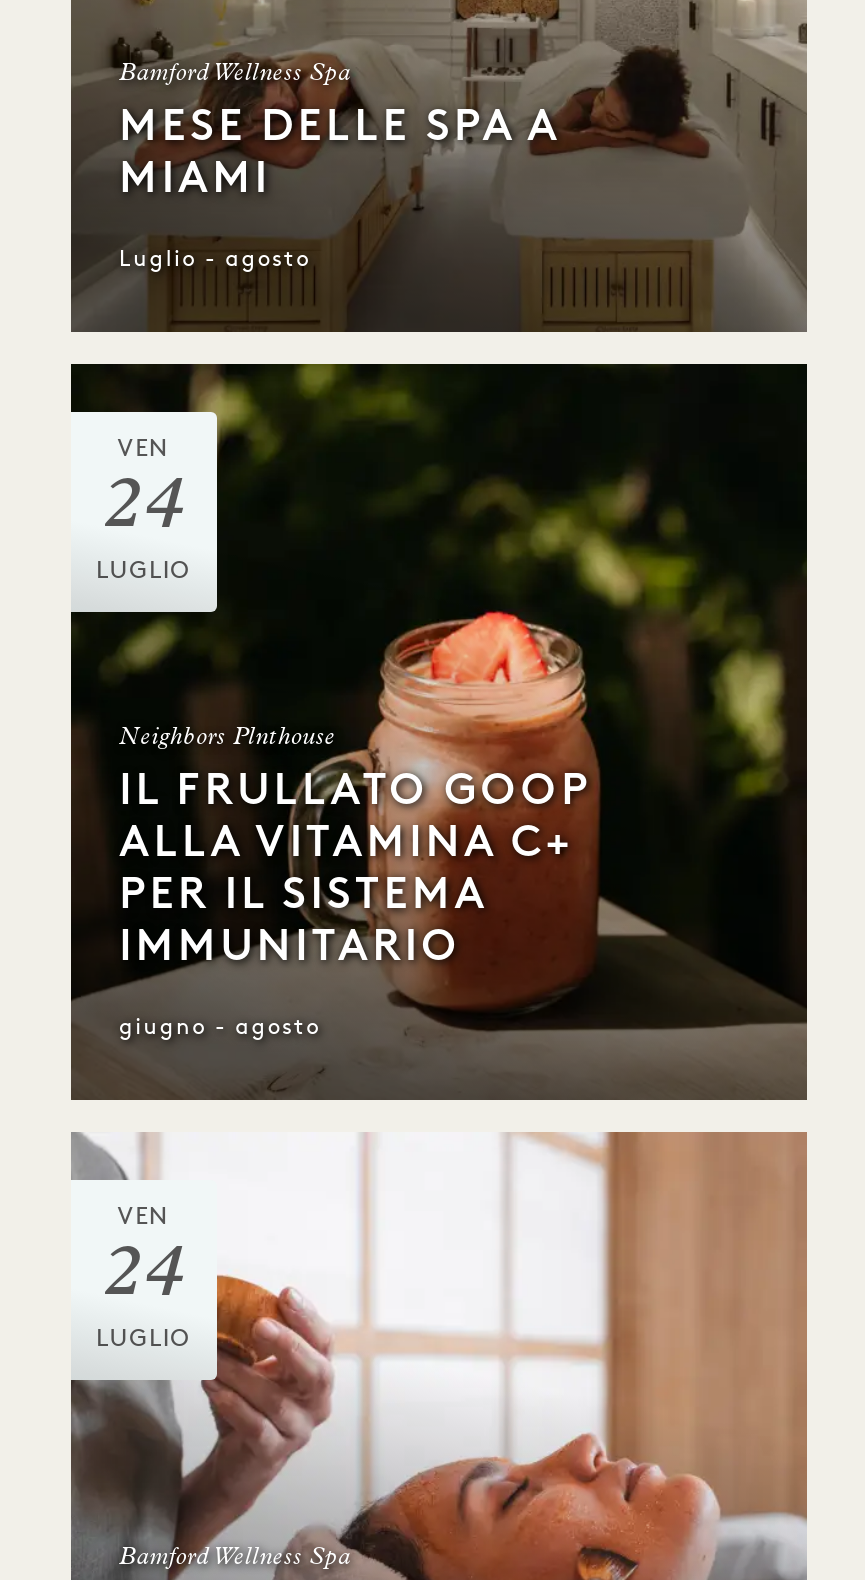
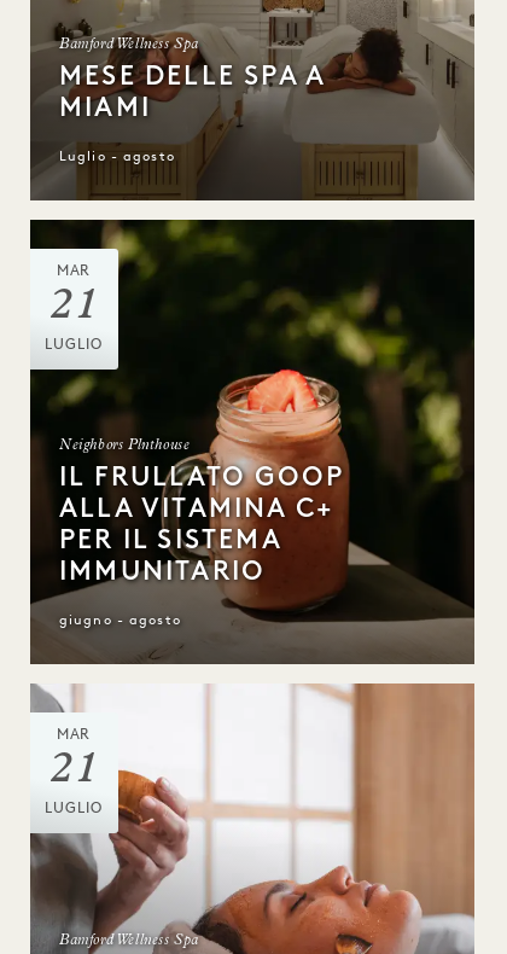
[101,438,185,548] VEN | 24 -> [48,264,99,331] MAR | 21
[101,1206,185,1316] VEN | 24 -> [48,728,99,795] MAR | 21

